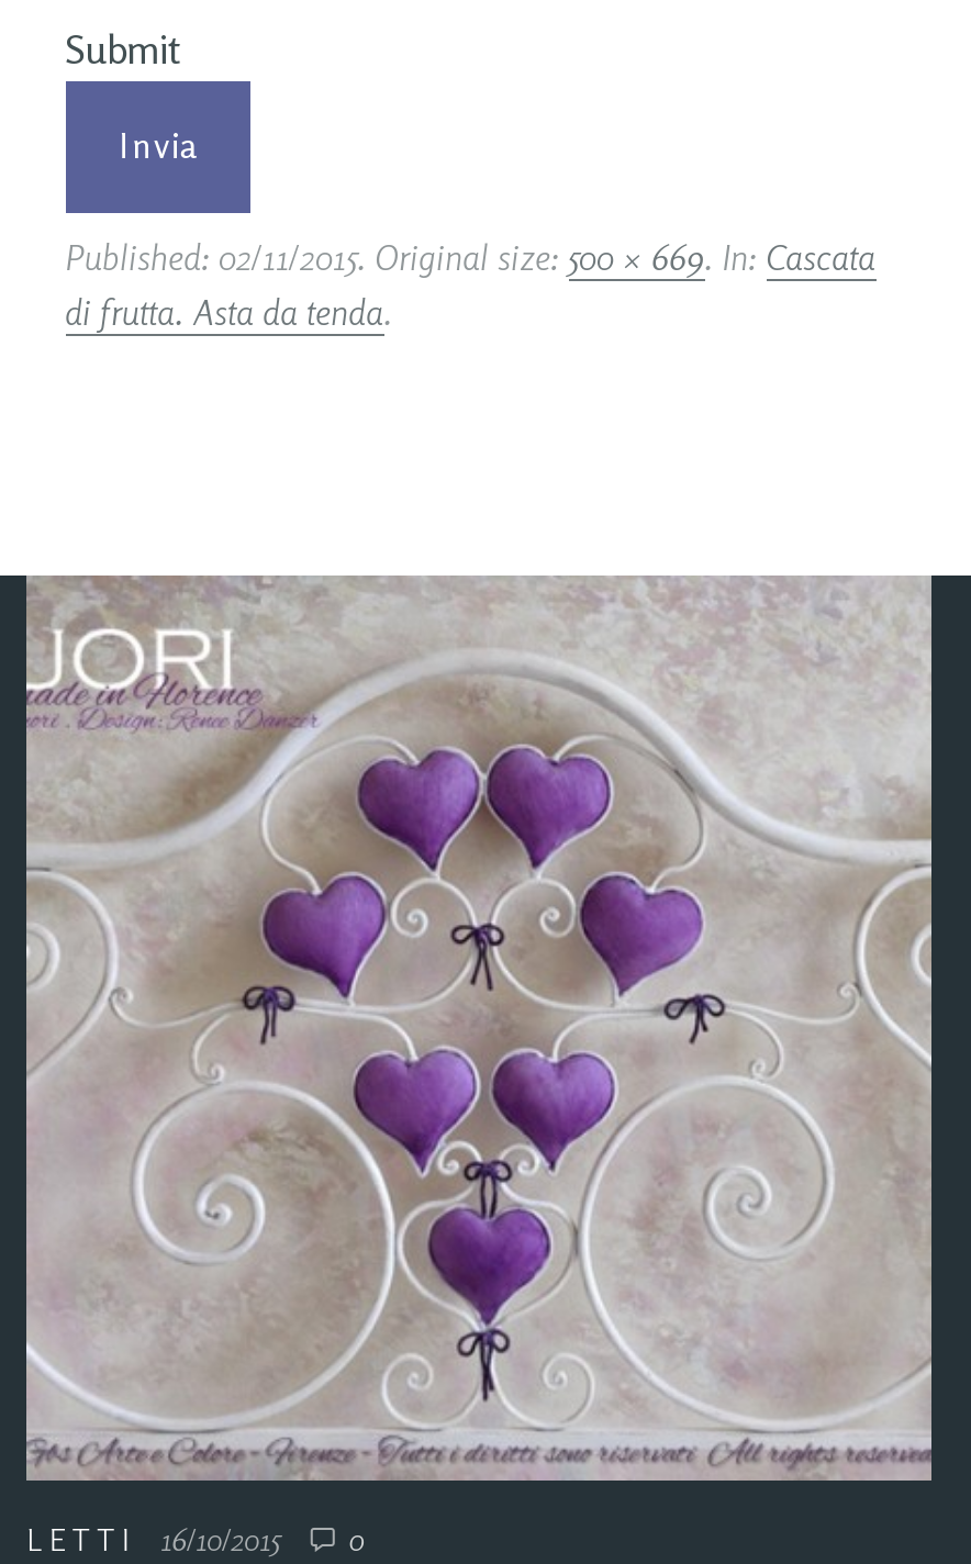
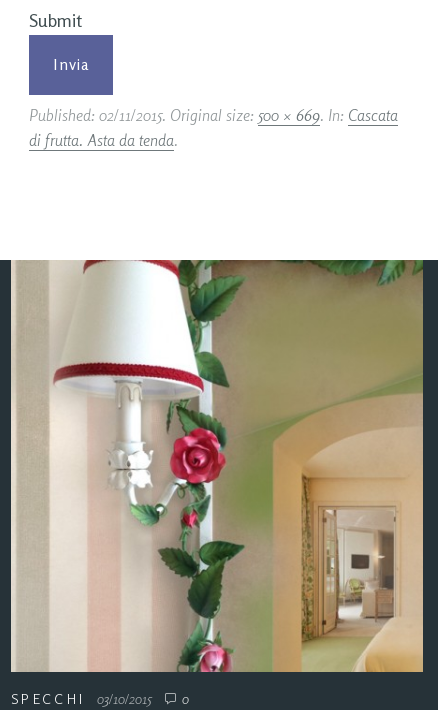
[26,576,934,1558] [image] | LETTI | 16/10/2015 -> [11,259,423,707] [image] | SPECCHI | 03/10/2015

